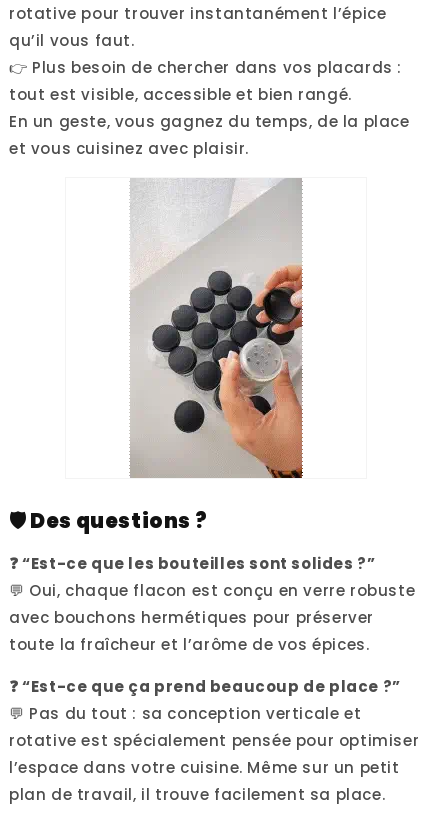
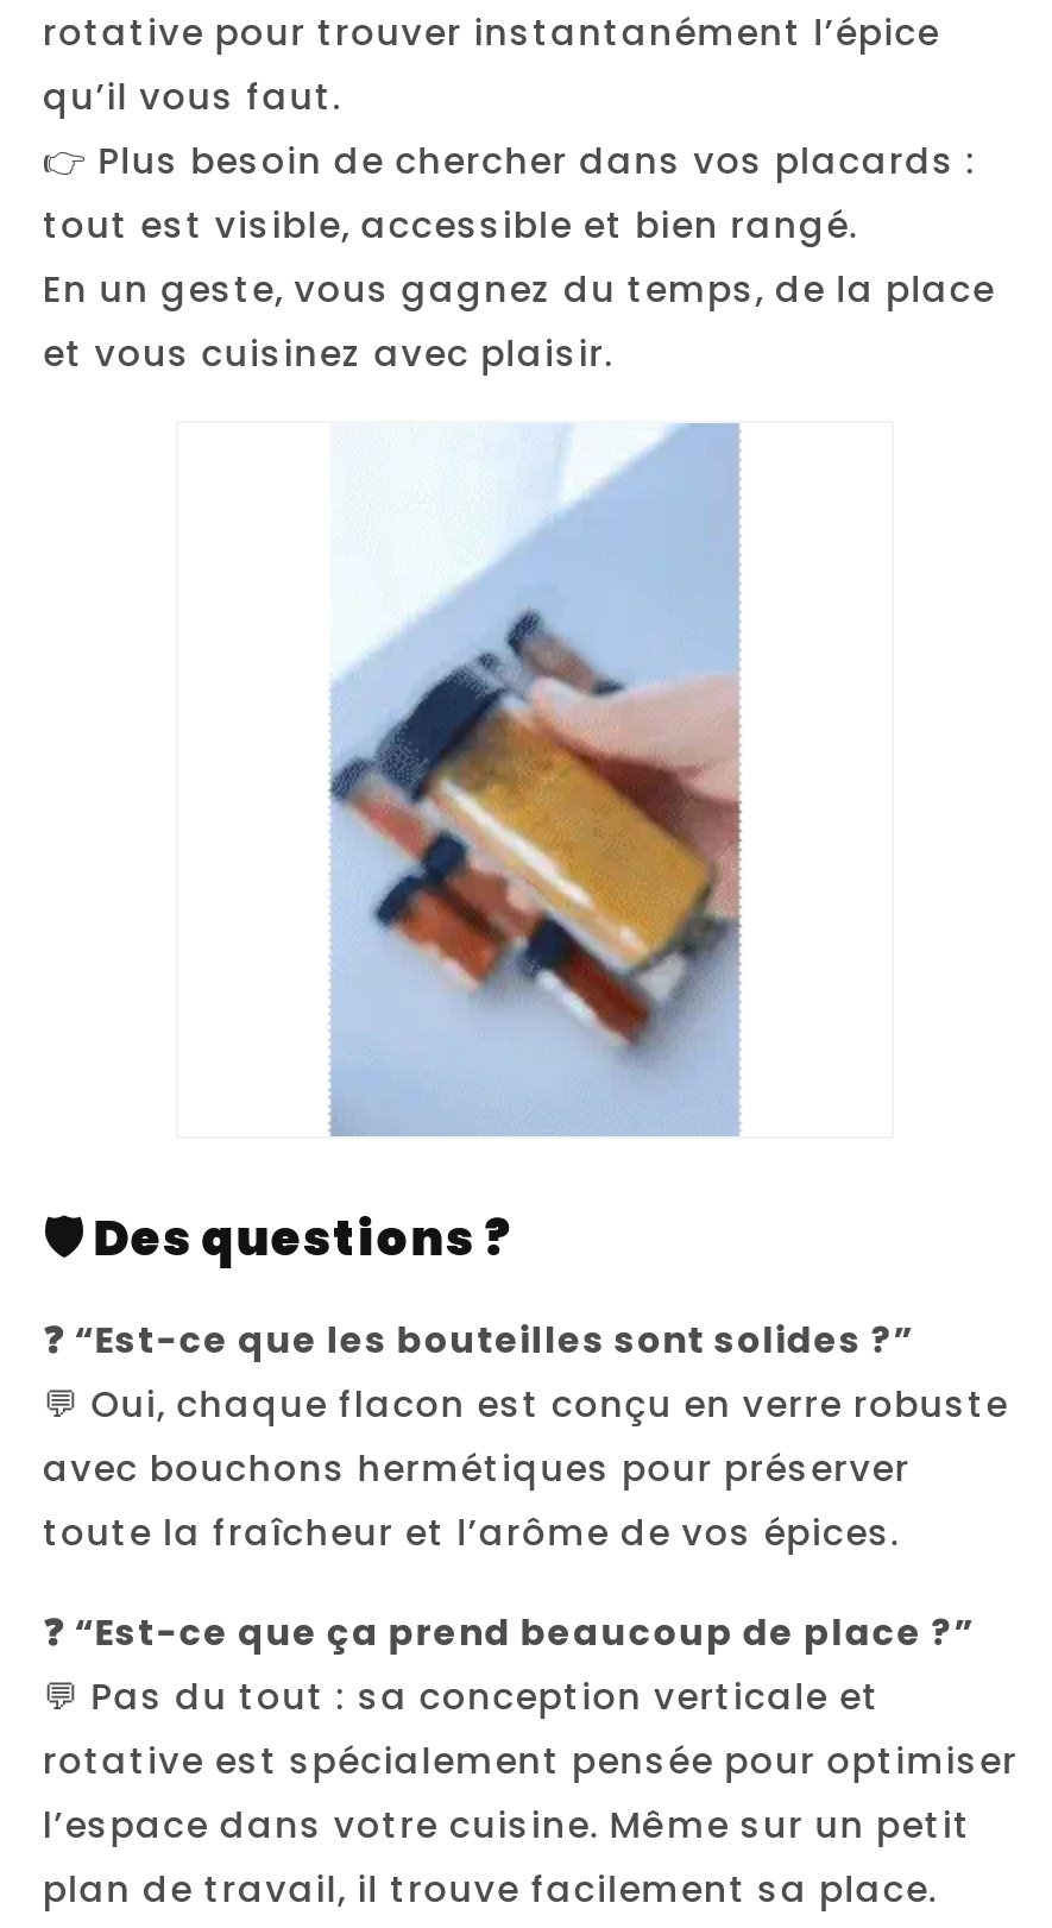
[130,178,303,479] [image] -> [328,423,742,1136] [image]

